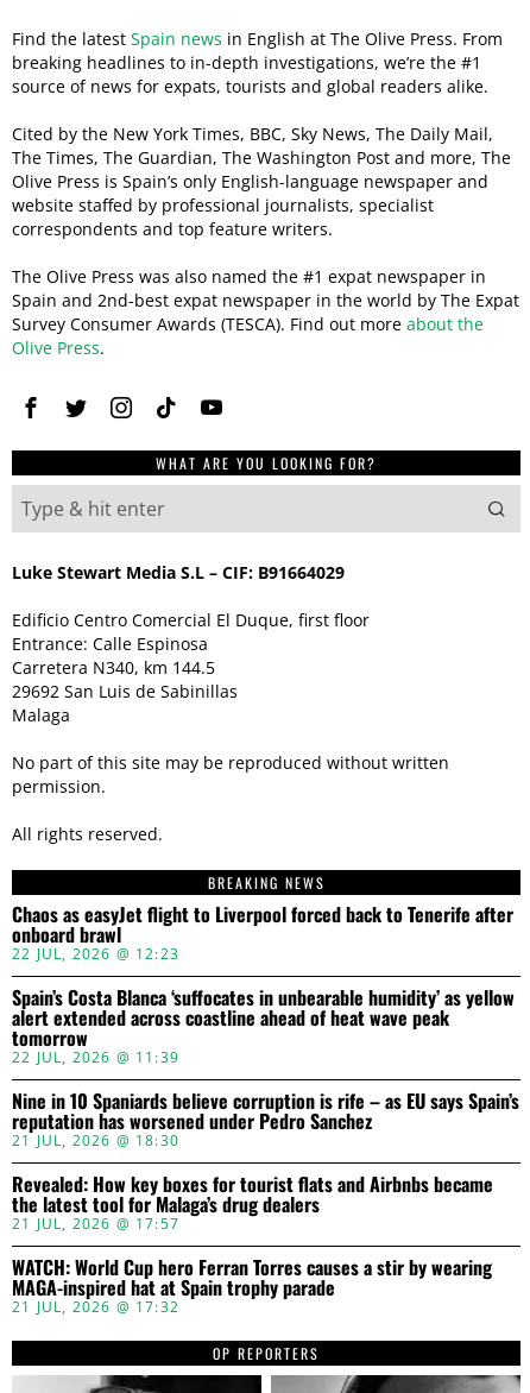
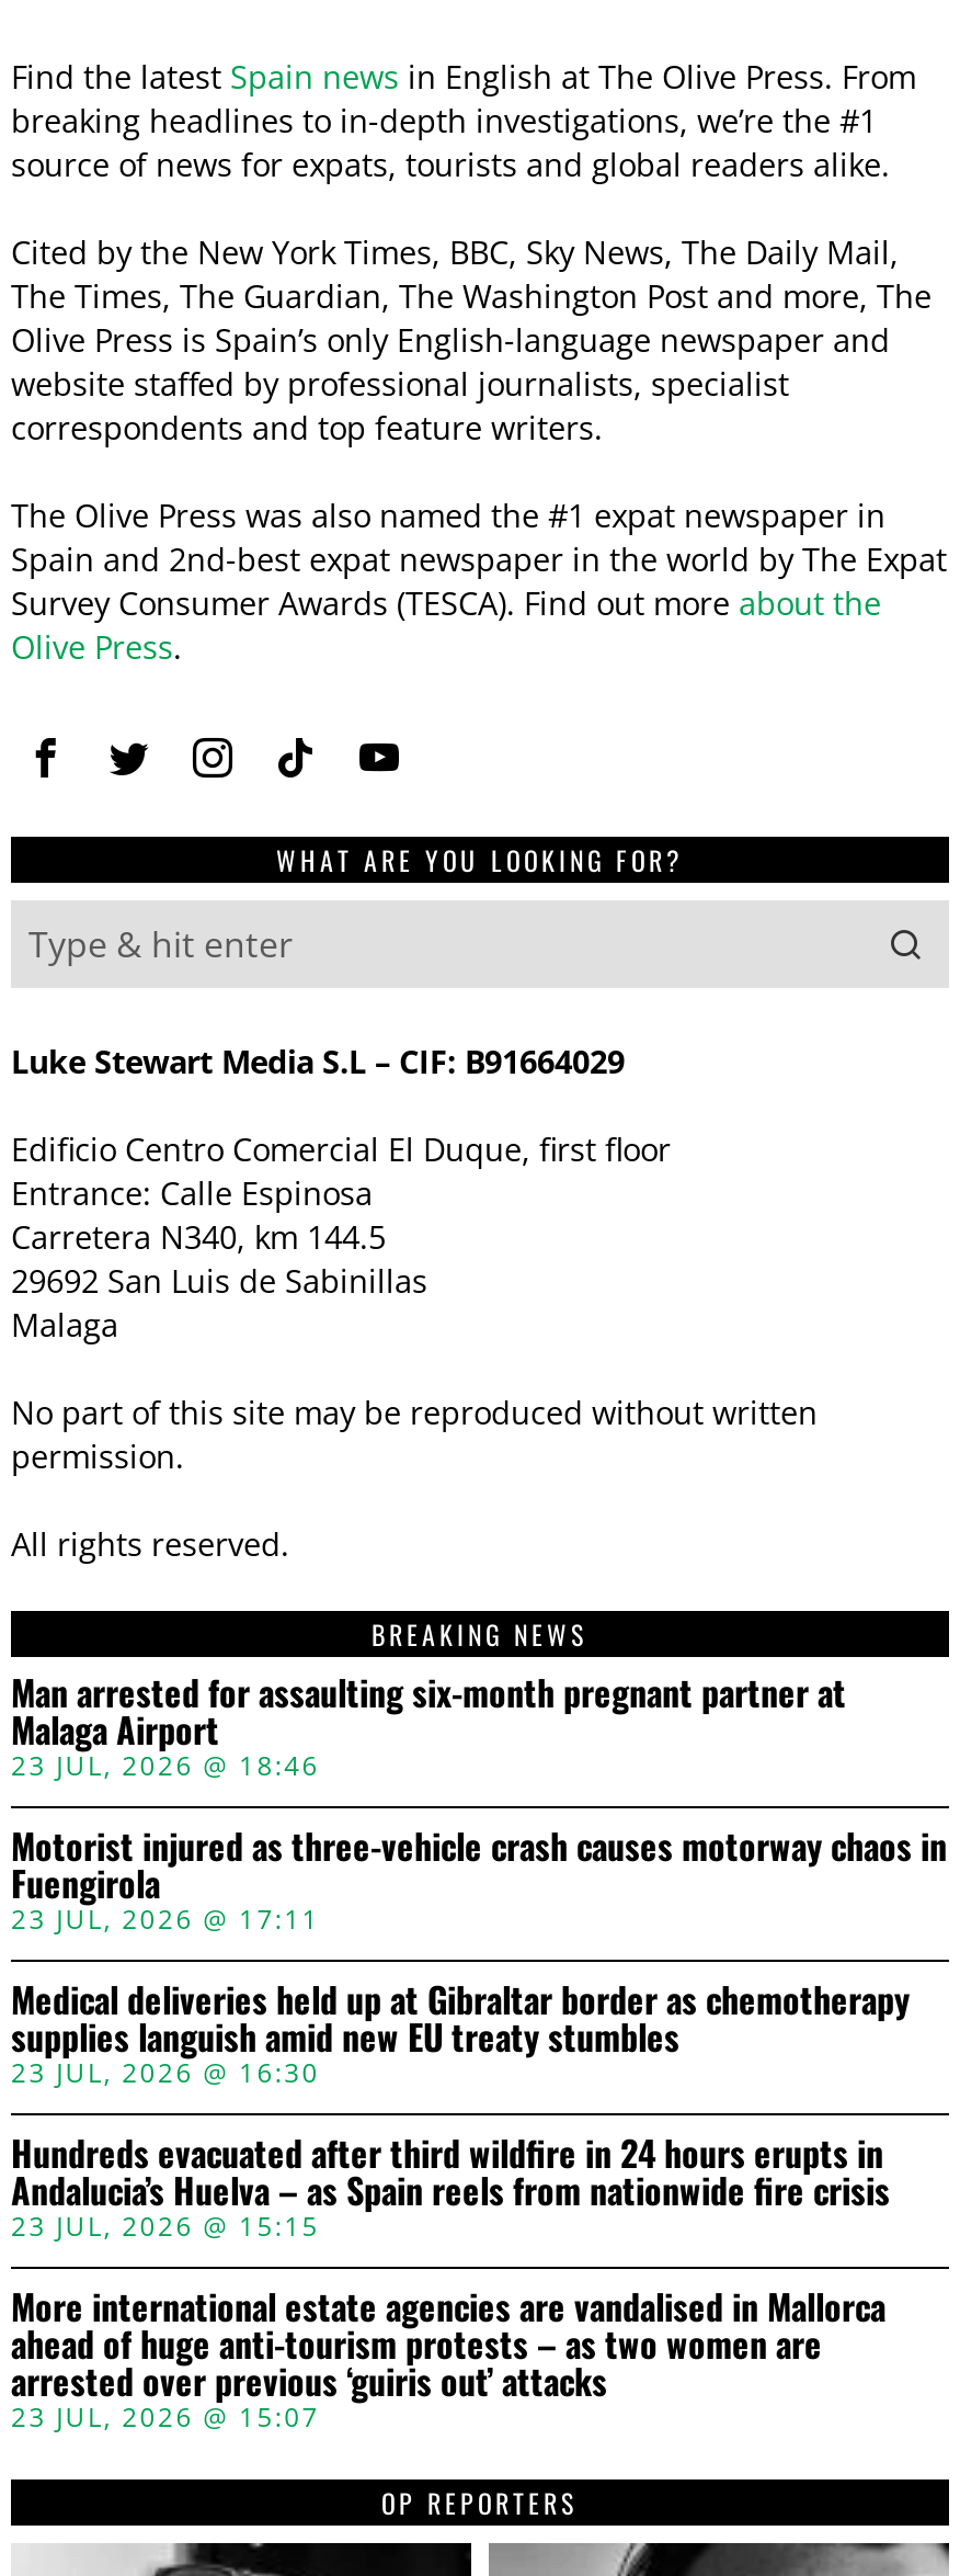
[12,900,513,964] Chaos as easyJet flight to Liverpool forced back to Tenerife after | onboard brawl | 22 JUL, 2026 @ 12:23 -> [11,1666,846,1784] Man arrested for assaulting six-month pregnant partner at | Malaga Airport | 23 JUL, 2026 @ 18:46
[12,983,515,1067] Spain’s Costa Blanca ‘suffocates in unbearable humidity’ as yellow | alert extended across coastline ahead of heat wave peak | tomorrow | 22 JUL, 2026 @ 11:39 -> [11,1819,947,1938] Motorist injured as three-vehicle crash causes motorway chaos in | Fuengirola | 23 JUL, 2026 @ 17:11
[12,1086,519,1151] Nine in 10 Spaniards believe corruption is rife – as EU says Spain’s | reputation has worsened under Pedro Sanchez | 21 JUL, 2026 @ 18:30 -> [11,1973,910,2091] Medical deliveries held up at Gibraltar border as chemotherapy | supplies languish amid new EU treaty stumbles | 23 JUL, 2026 @ 16:30
[12,1170,493,1234] Revealed: How key boxes for tourist flats and Airbnbs became | the latest tool for Malaga’s drug dealers | 21 JUL, 2026 @ 17:57 -> [11,2126,890,2245] Hundreds evacuated after third wildfire in 24 hours erupts in | Andalucia’s Huelva – as Spain reels from nationwide fire crisis | 23 JUL, 2026 @ 15:15
[12,1253,492,1317] WATCH: World Cup hero Ferran Torres causes a stir by wearing | MAGA-inspired hat at Spain trophy parade | 21 JUL, 2026 @ 17:32 -> [11,2280,885,2436] More international estate agencies are vandalised in Mallorca | ahead of huge anti-tourism protests – as two women are | arrested over previous ‘guiris out’ attacks | 23 JUL, 2026 @ 15:07

